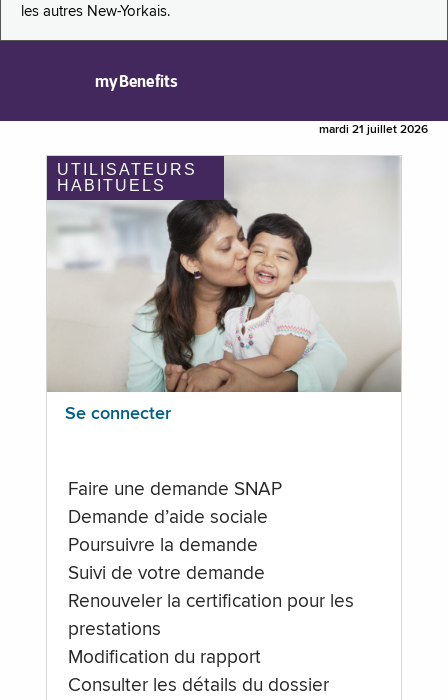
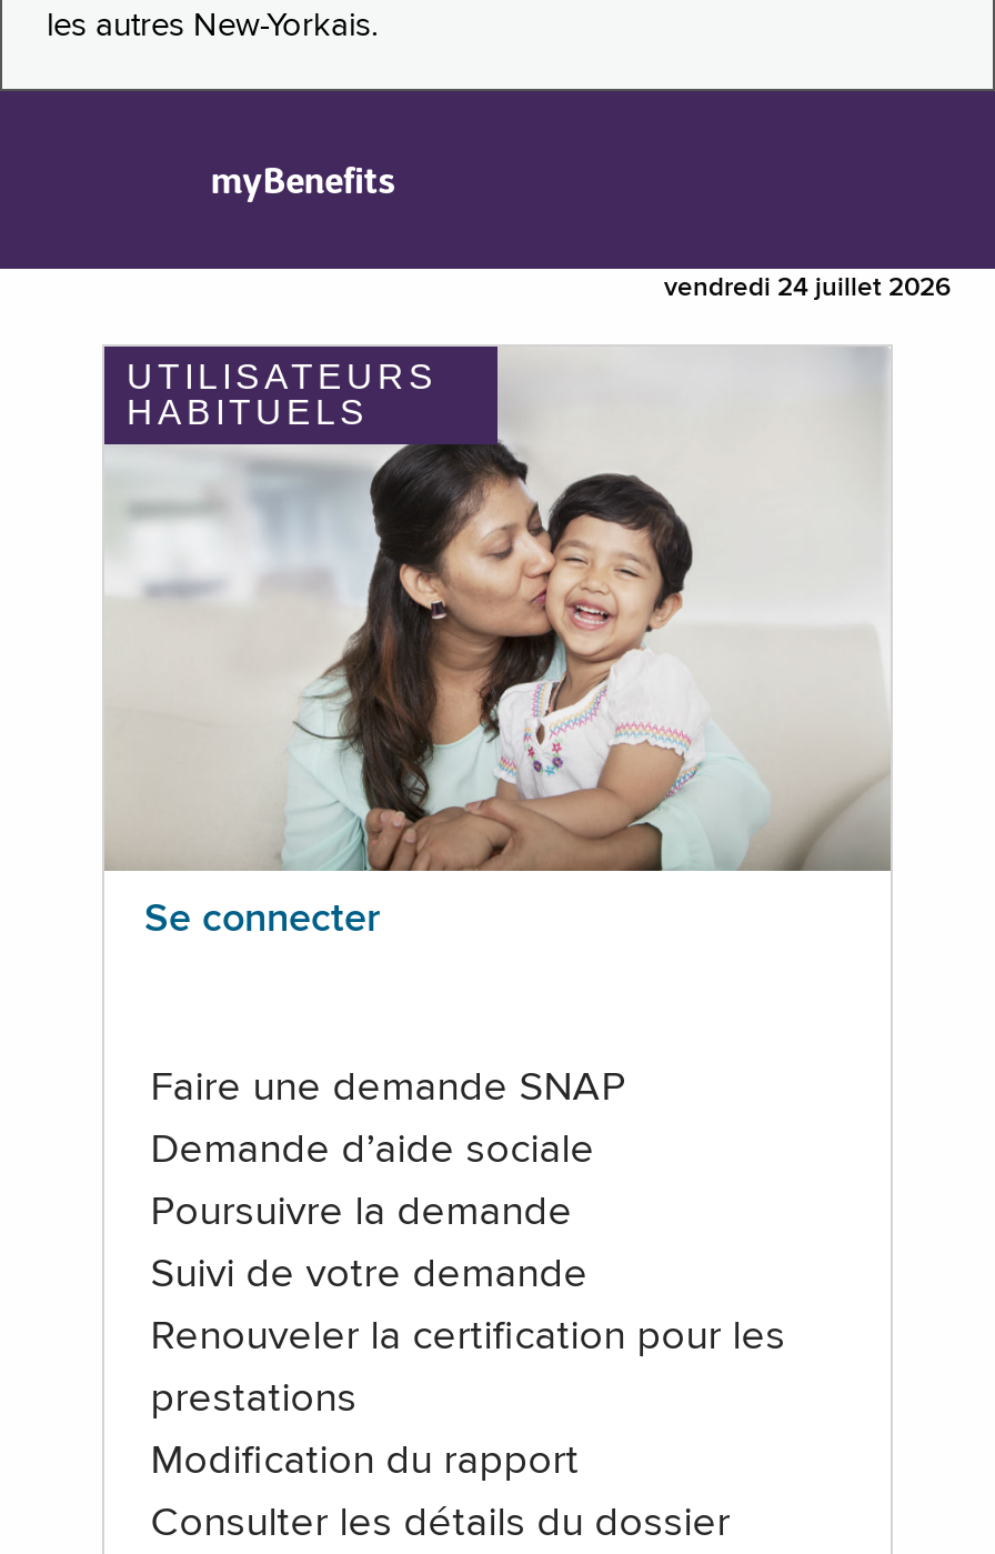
[319,124,428,136] mardi 21 juillet 2026 -> [664,276,951,302] vendredi 24 juillet 2026

